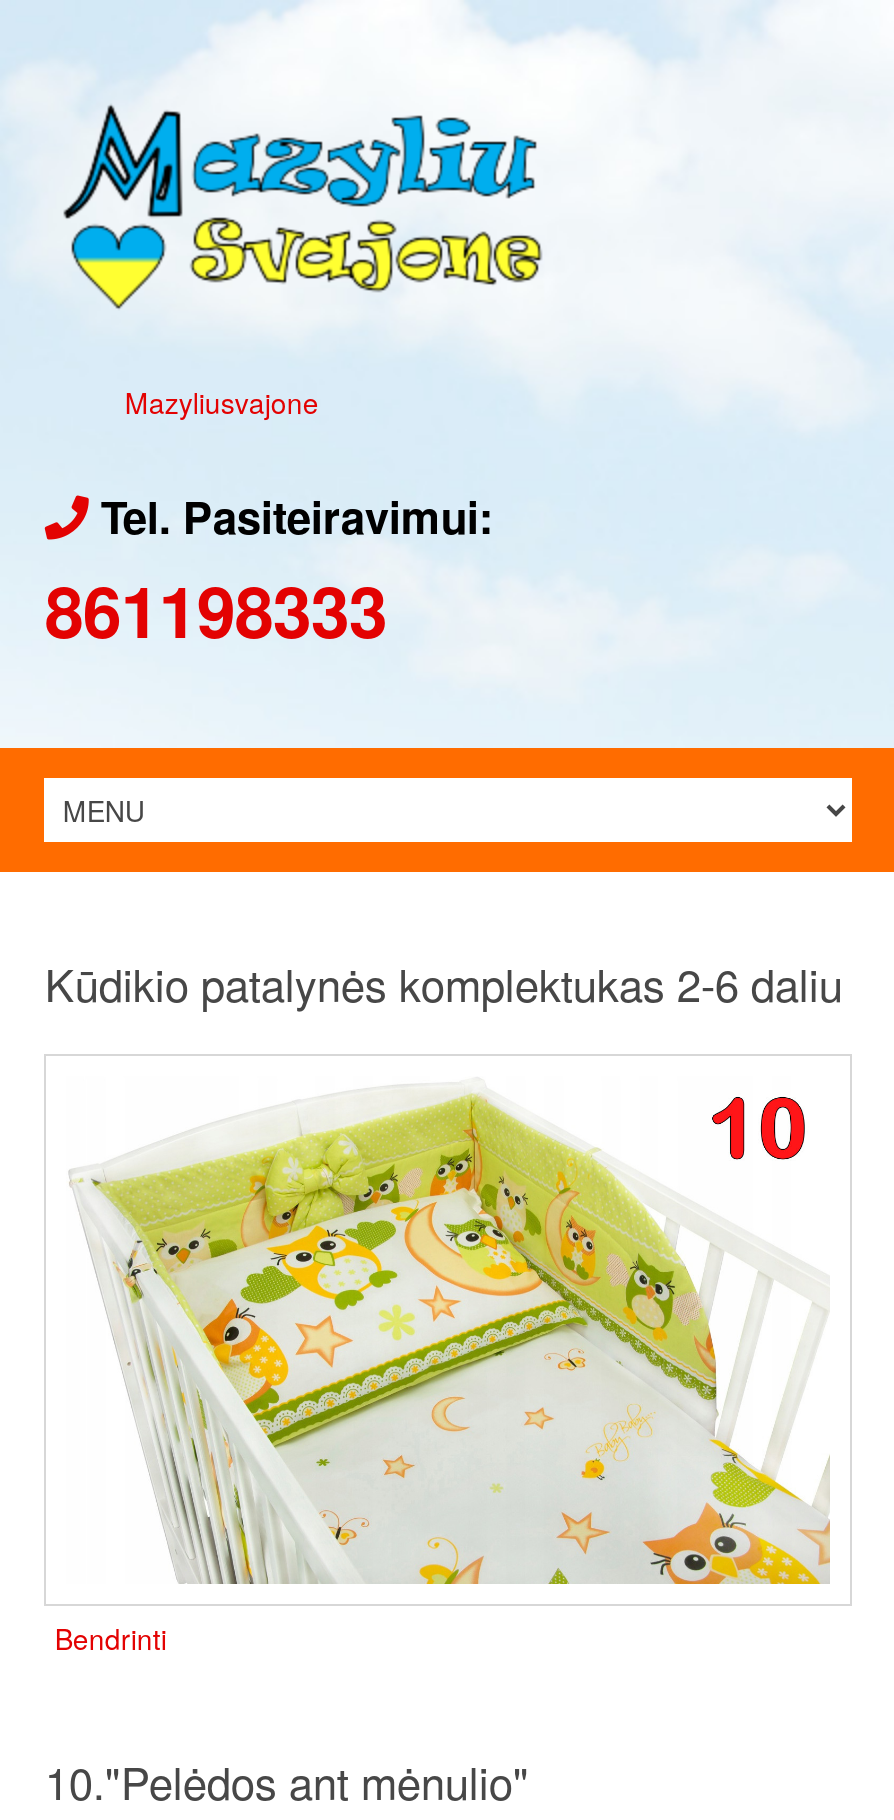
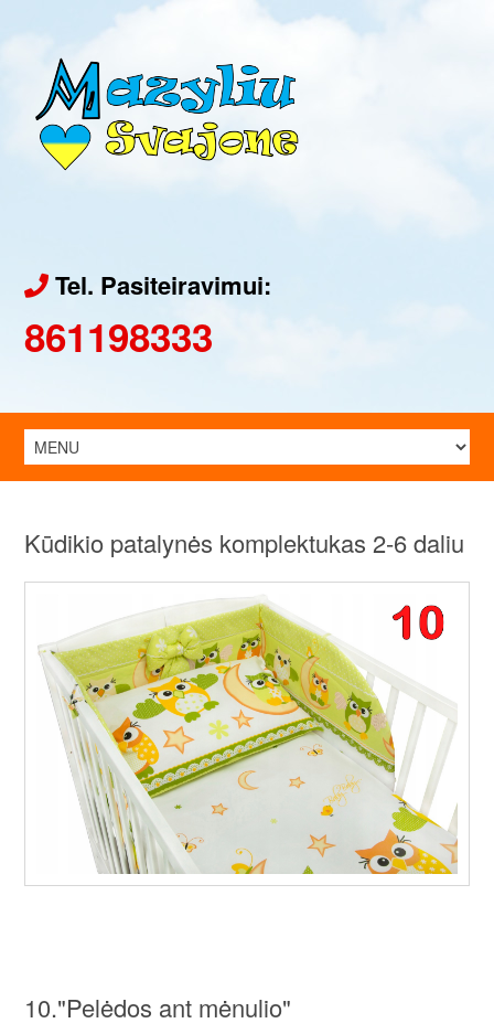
[125,382,319,422] Mazyliusvajone -> none
[55,1617,167,1657] Bendrinti -> none

